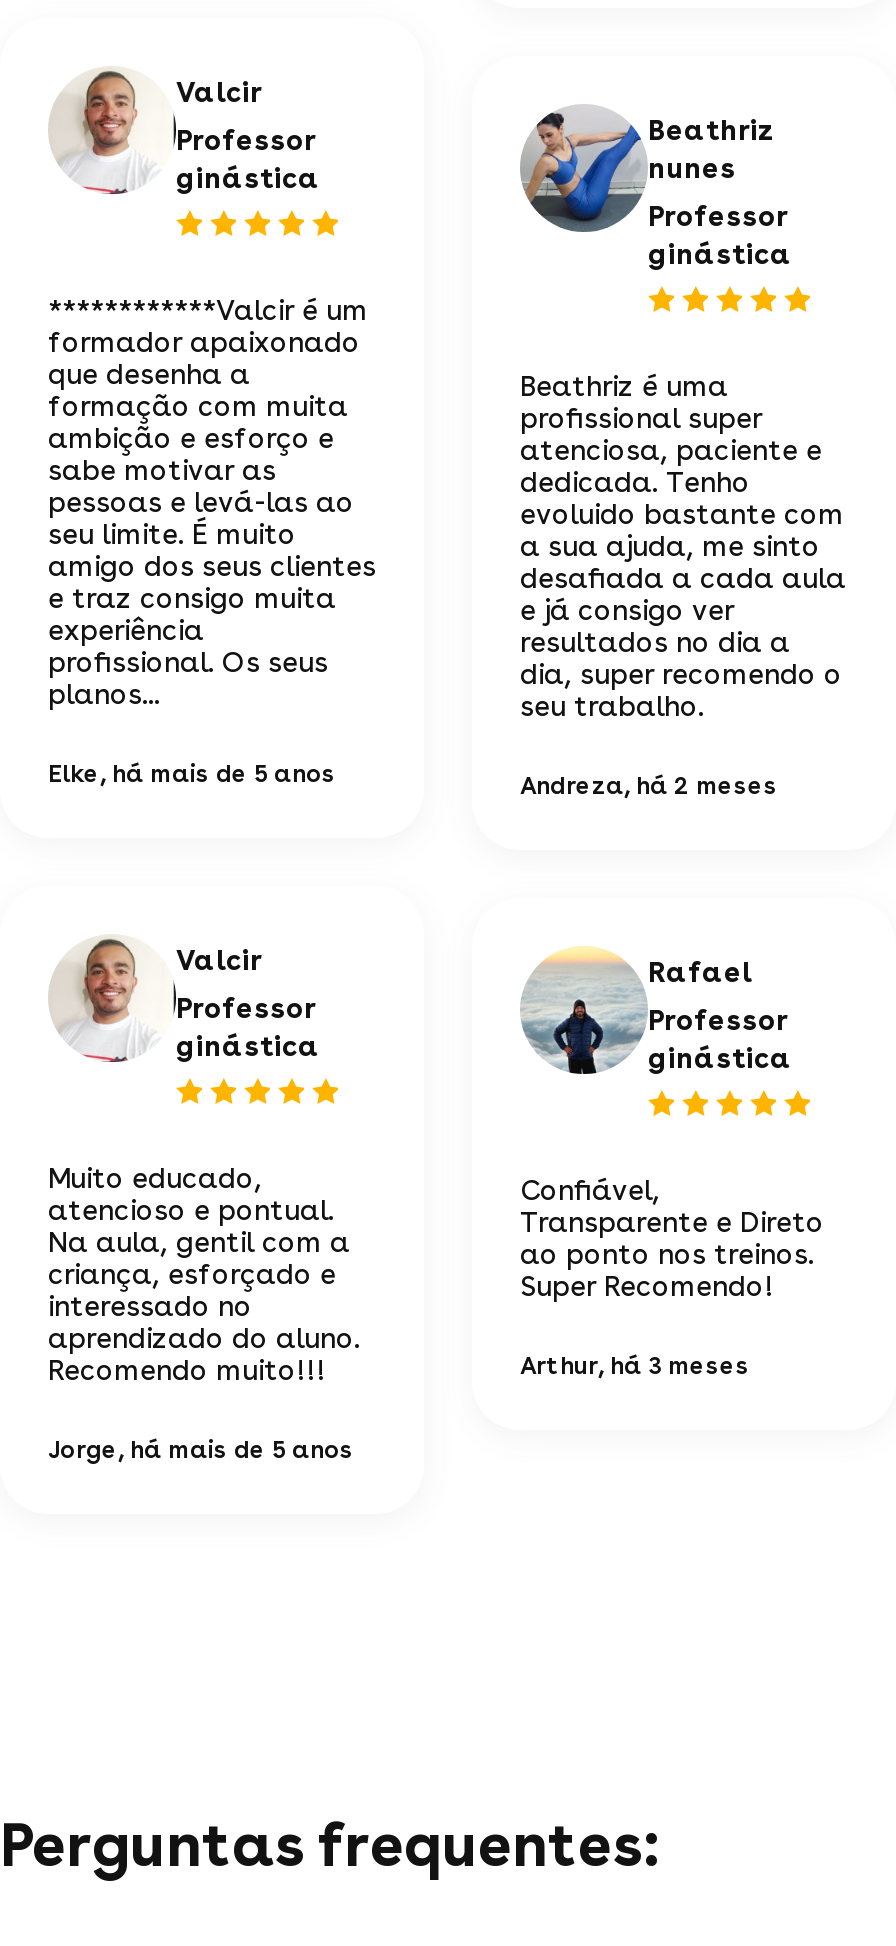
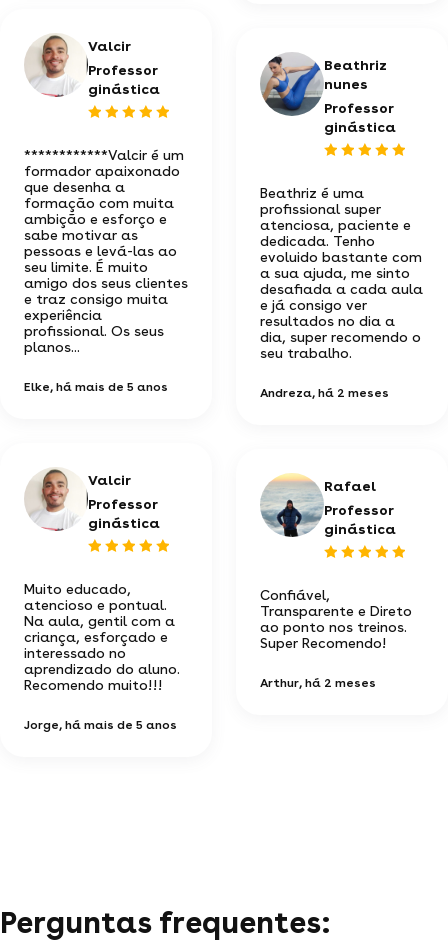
[520,1352,750,1380] Arthur, há 3 meses -> [260,676,376,690] Arthur, há 2 meses

